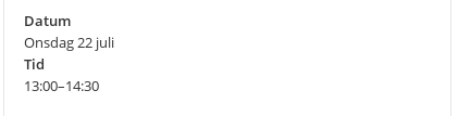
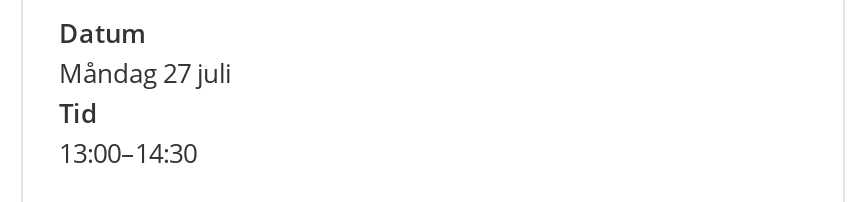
[24,33,114,52] Onsdag 22 juli -> [59,54,231,90] Måndag 27 juli

